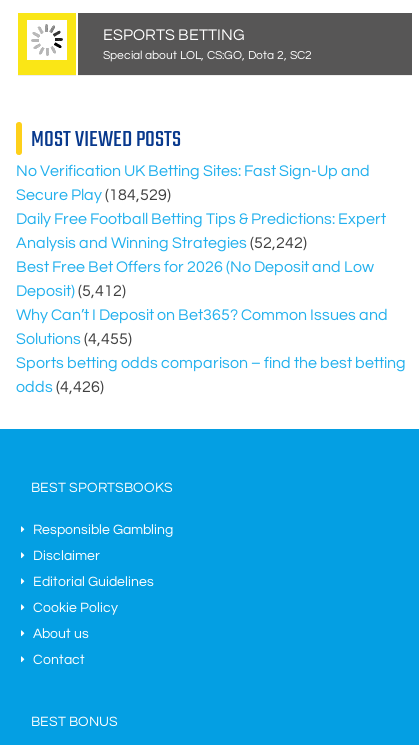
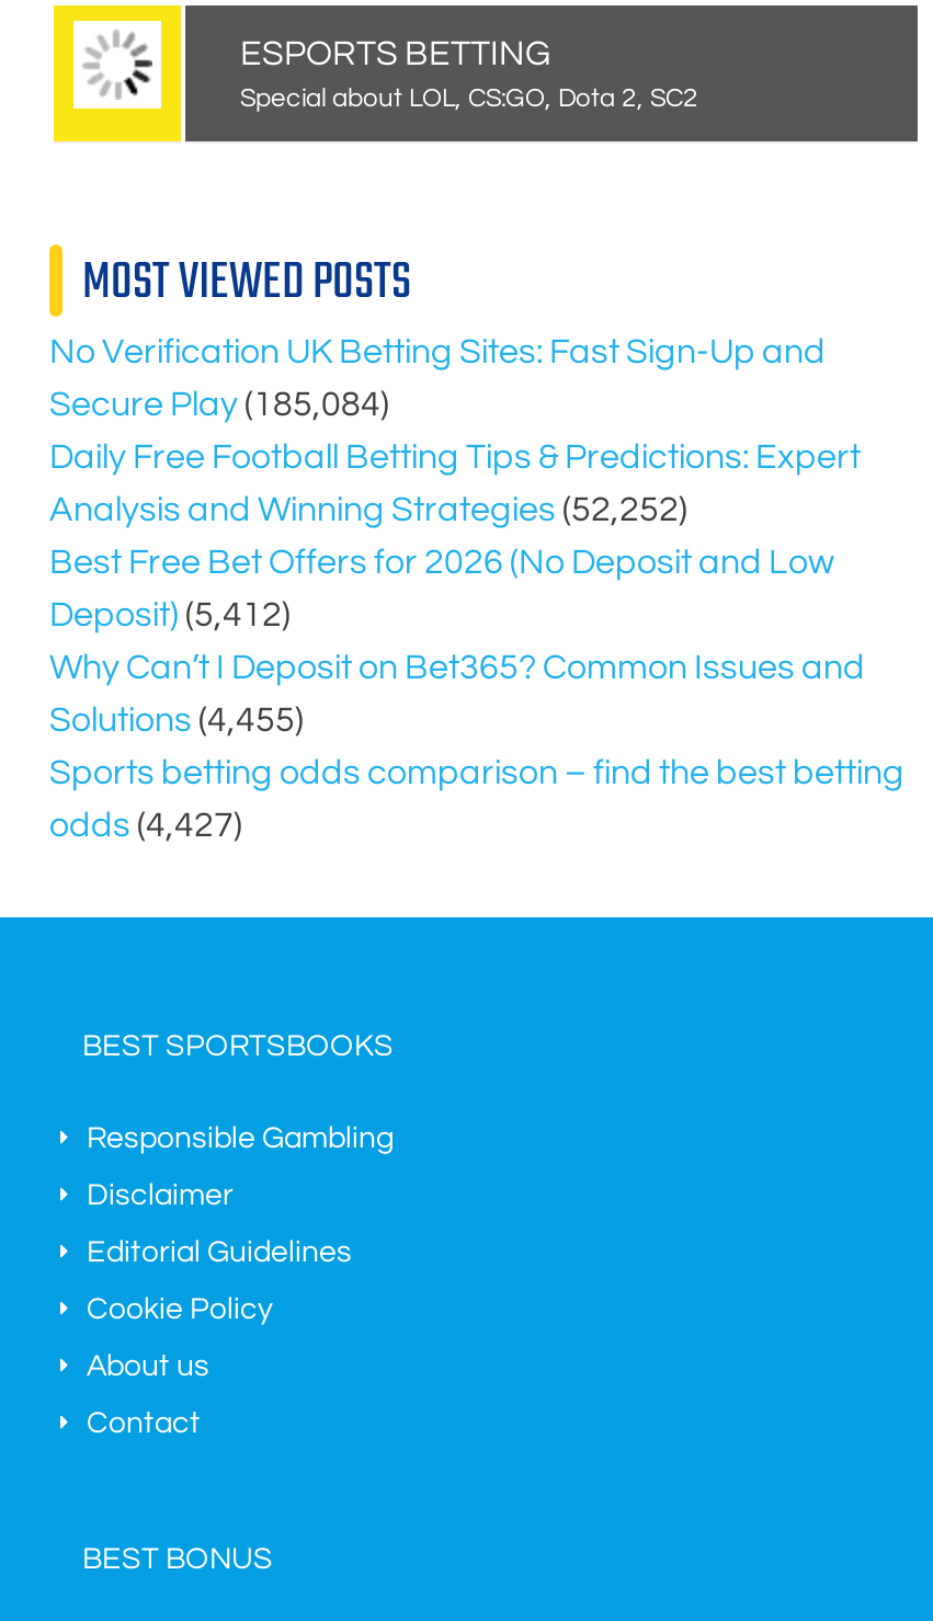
[16,187,171,203] Secure Play (184,529) -> [49,387,389,422] Secure Play (185,084)
[16,235,307,251] Analysis and Winning Strategies (52,242) -> [49,493,687,528] Analysis and Winning Strategies (52,252)
[16,379,104,395] odds (4,426) -> [49,808,242,843] odds (4,427)

